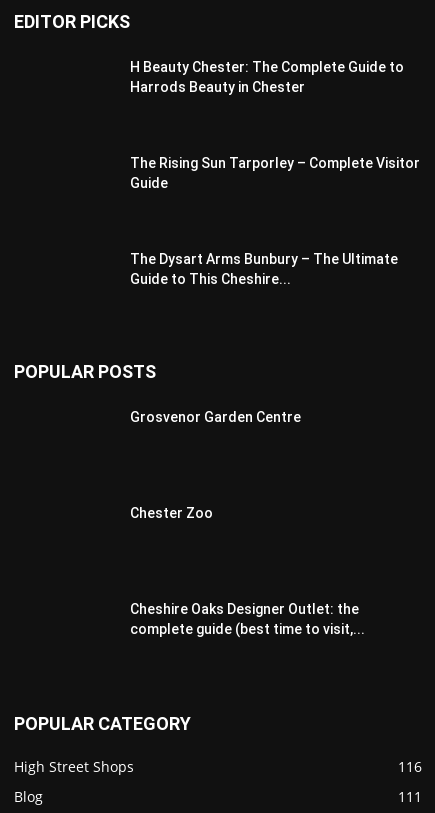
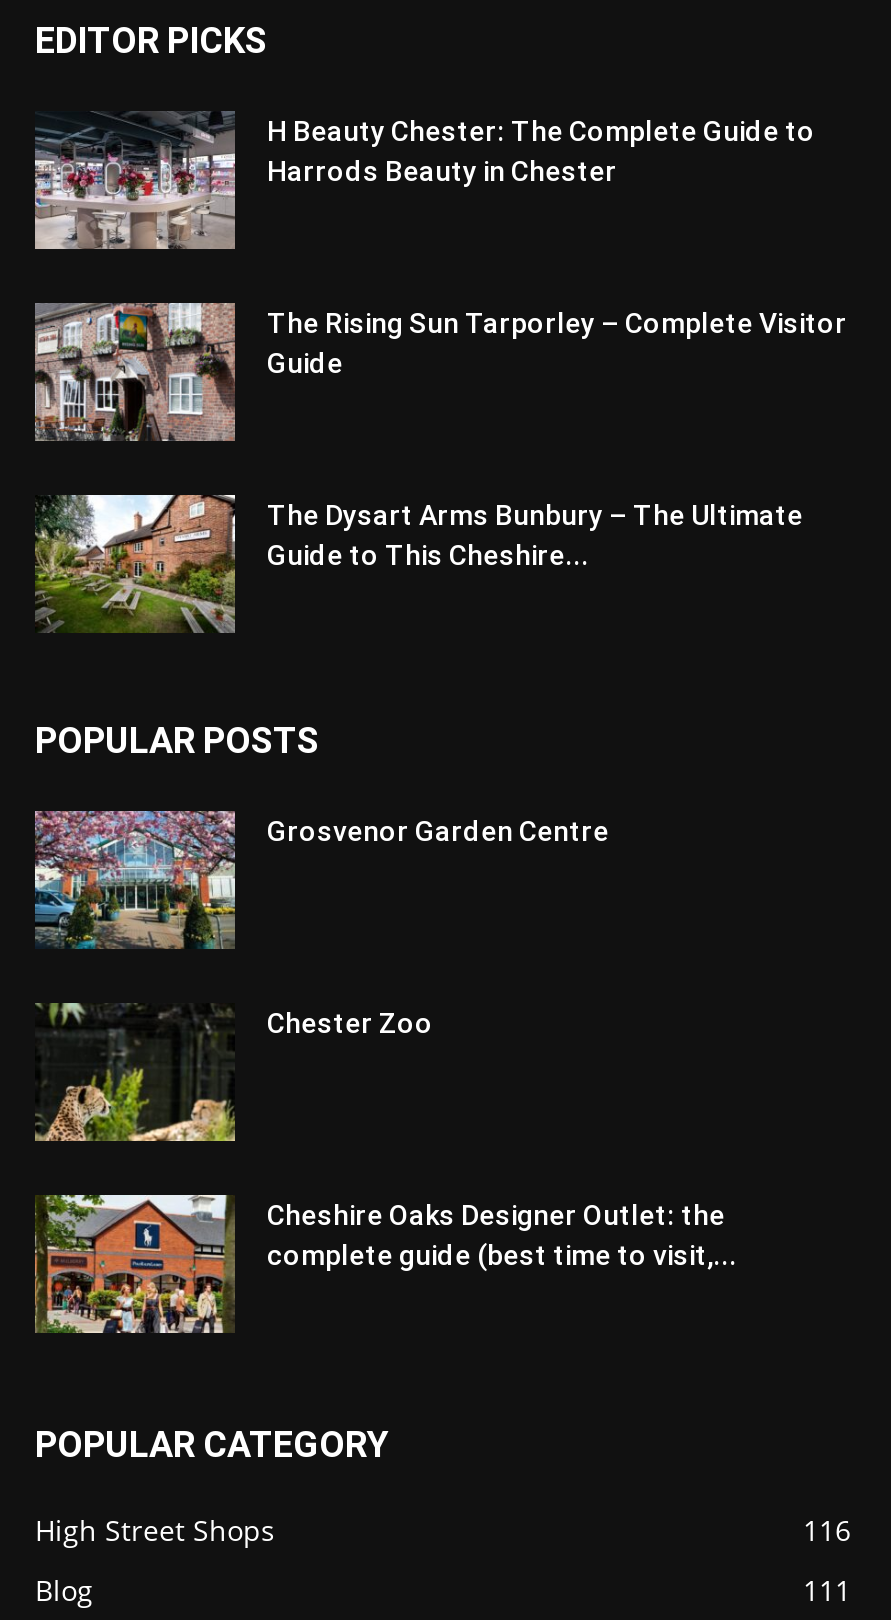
none -> [33,109,237,251] [image]
none -> [33,301,237,443] [image]
none -> [33,493,237,635] [image]
none -> [33,809,237,951] [image]
none -> [33,1001,237,1143] [image]
none -> [33,1193,237,1335] [image]

